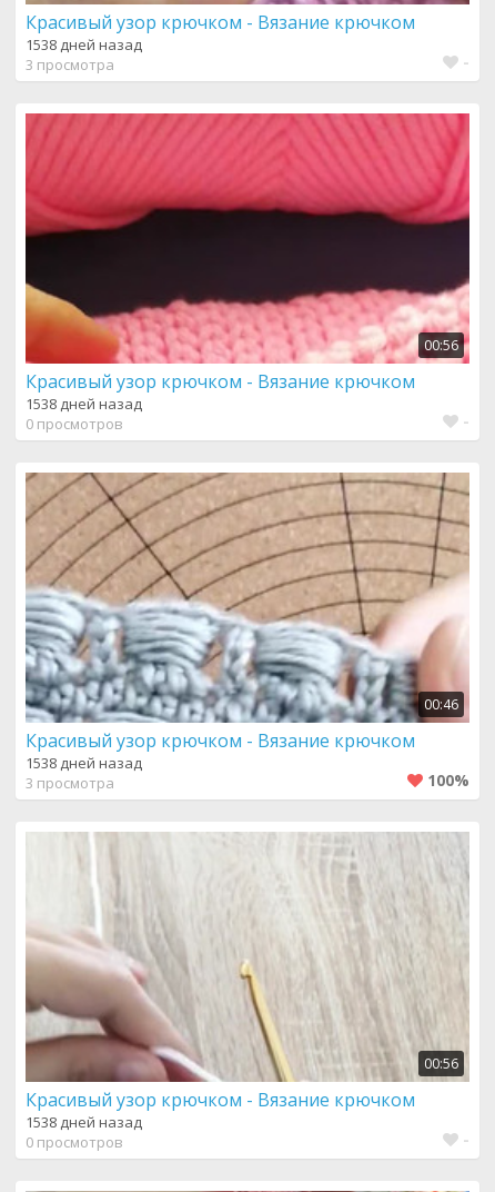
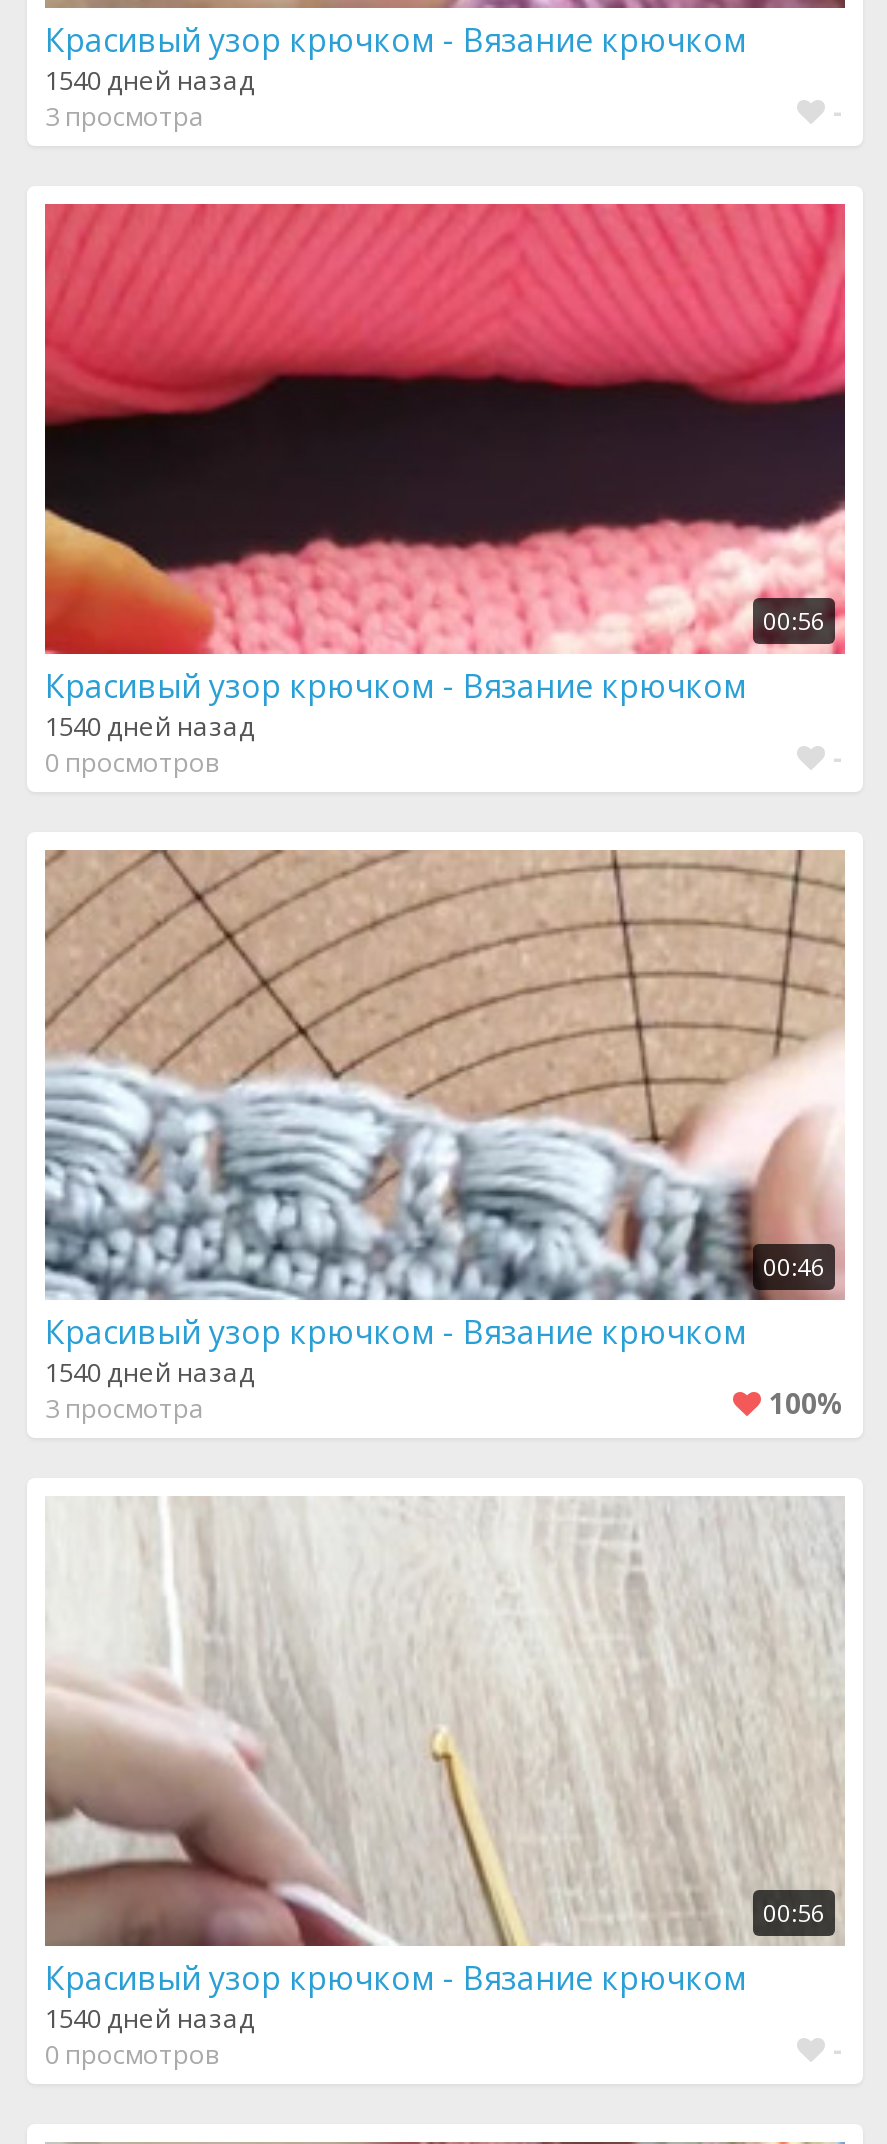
[26,34,142,54] 1538 дней назад -> [45,61,255,97] 1540 дней назад
[26,393,142,413] 1538 дней назад -> [45,707,255,743] 1540 дней назад
[26,752,142,772] 1538 дней назад -> [45,1353,255,1389] 1540 дней назад
[26,1111,142,1131] 1538 дней назад -> [45,1999,255,2035] 1540 дней назад

